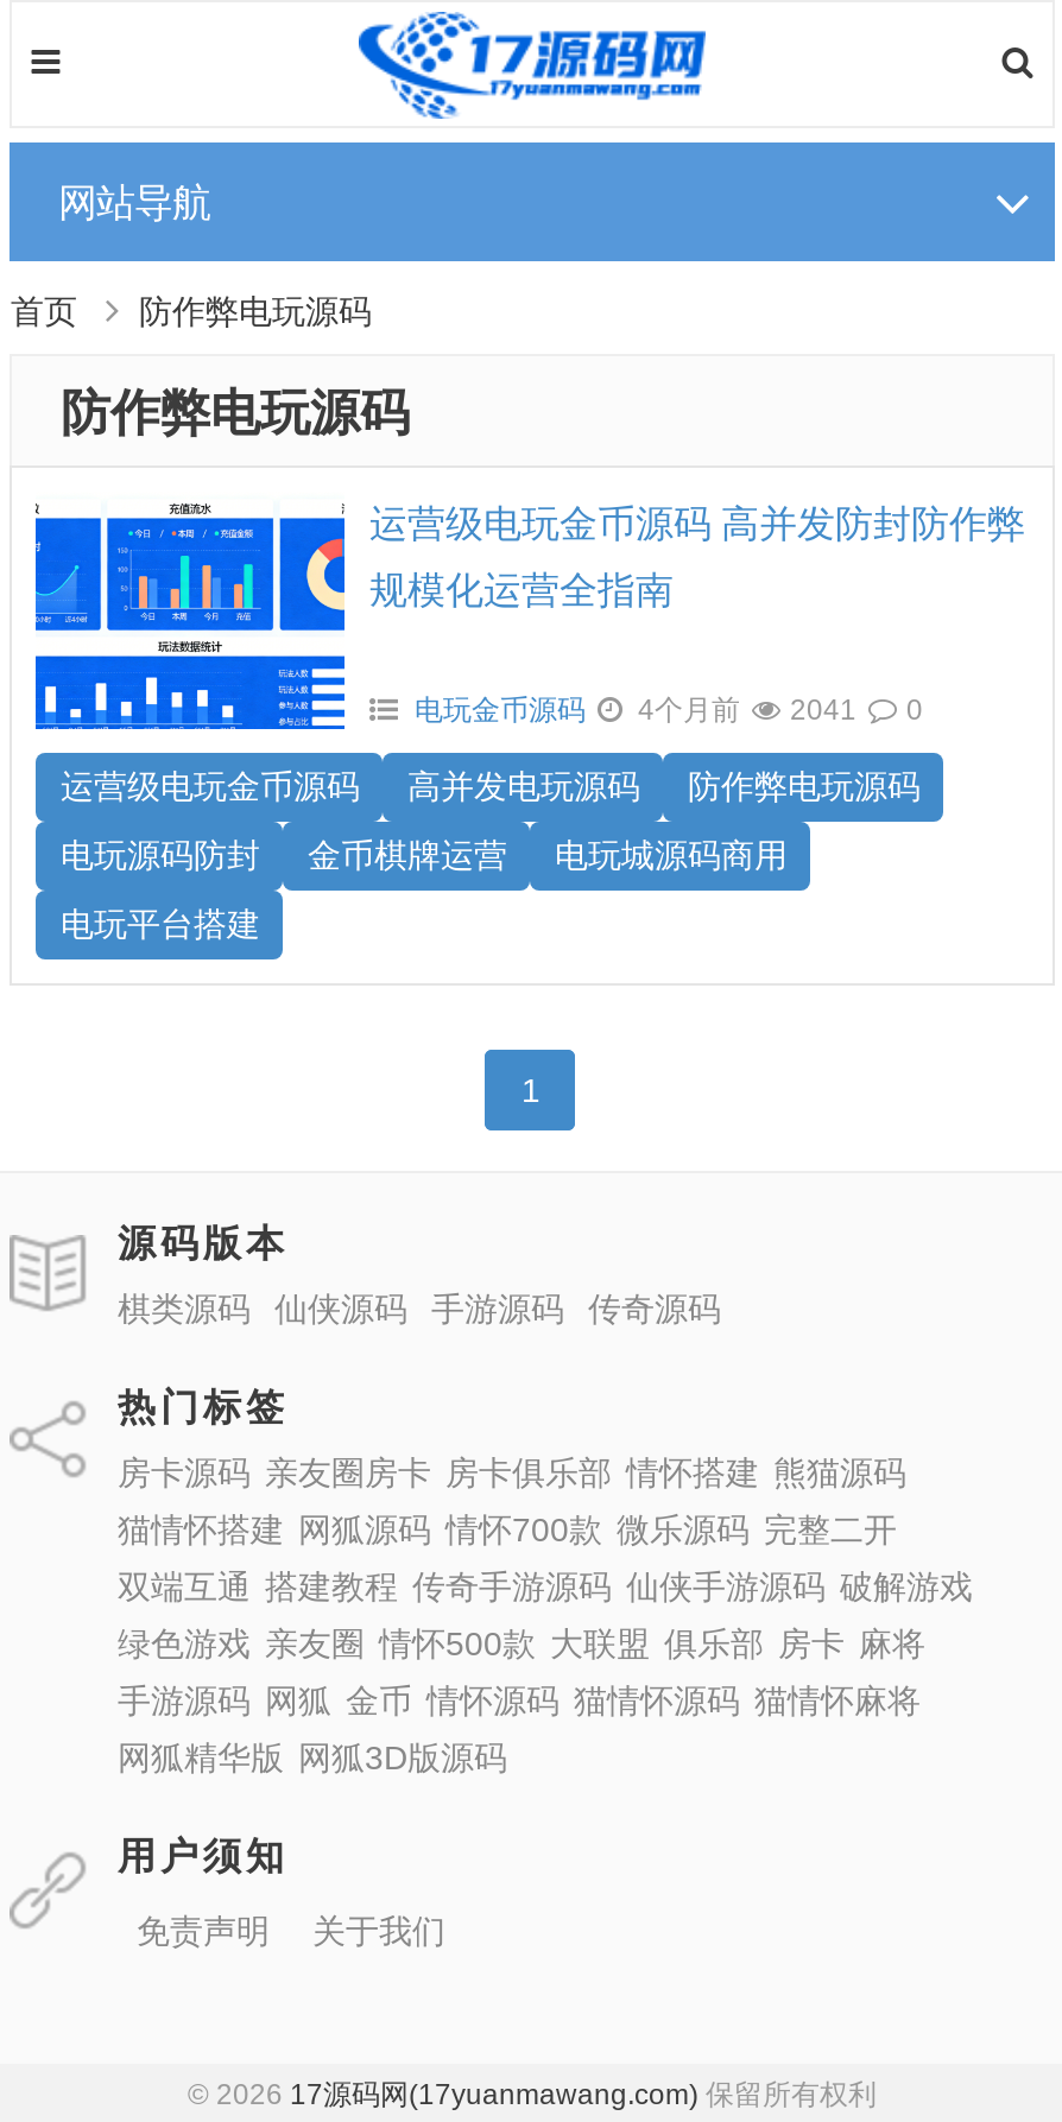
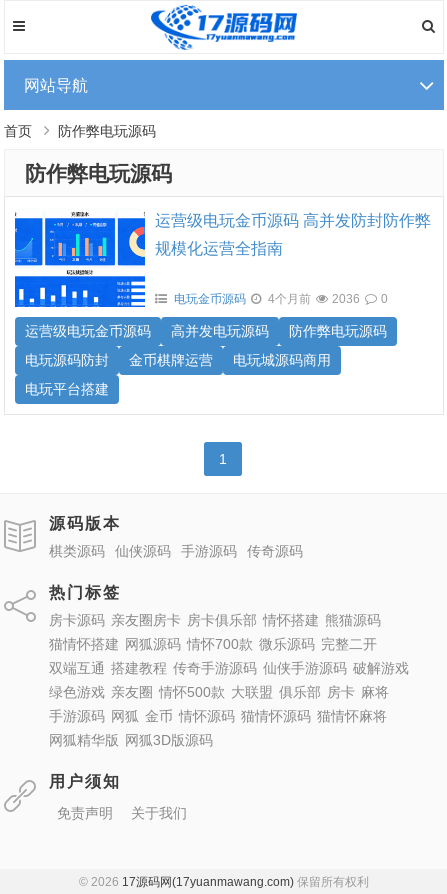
[415,693,923,727] 电玩金币源码 4个月前 2041 0 -> [174,292,388,306] 电玩金币源码 4个月前 2036 0

